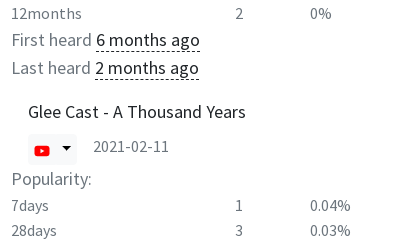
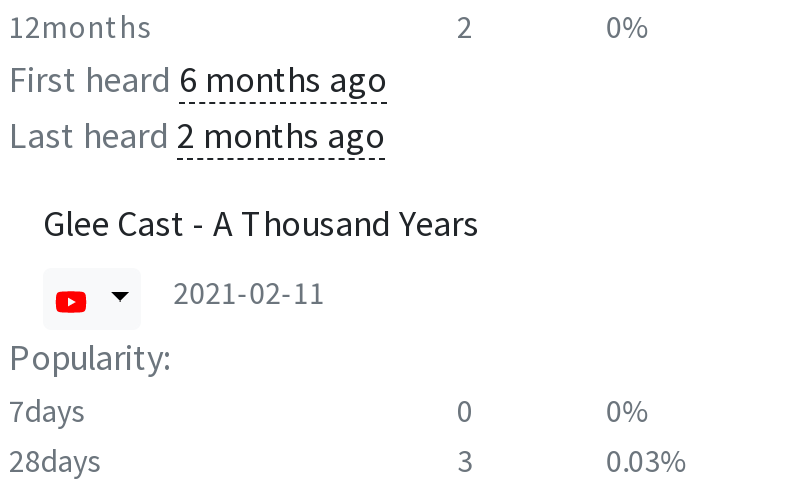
[235,196,243,215] 1 -> [457,392,473,430] 0
[310,196,351,215] 0.04% -> [606,392,650,430] 0%

